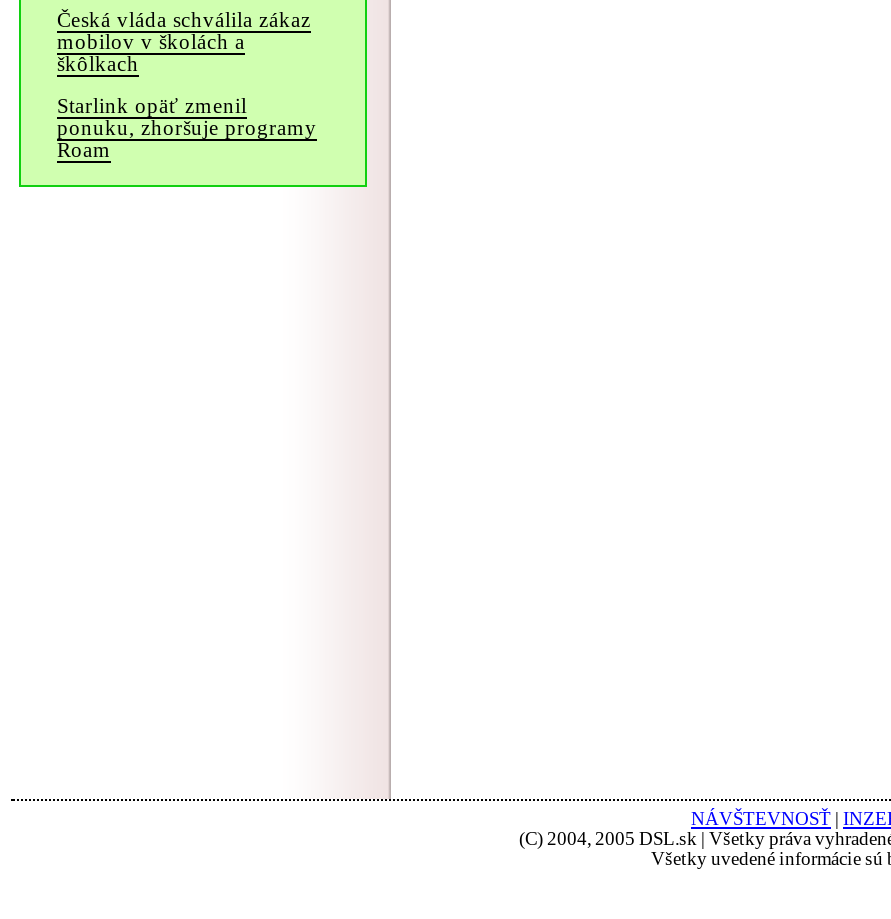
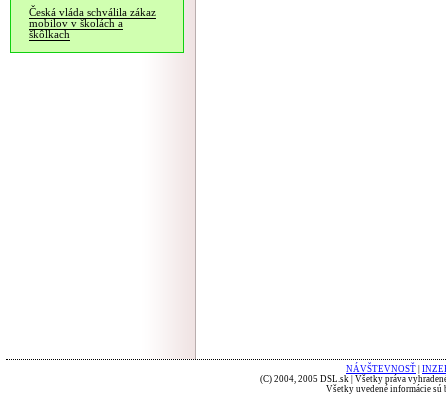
[57,95,317,161] Starlink opäť zmenil | ponuku, zhoršuje programy | Roam -> none

